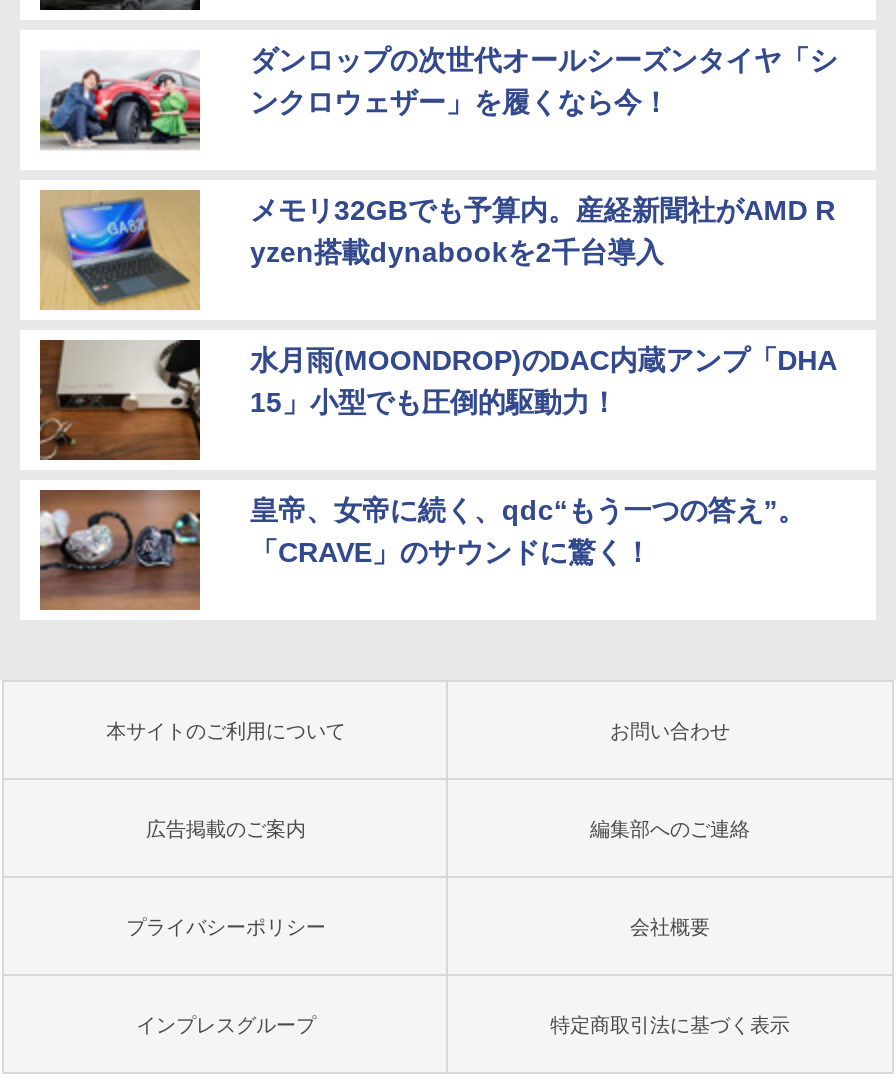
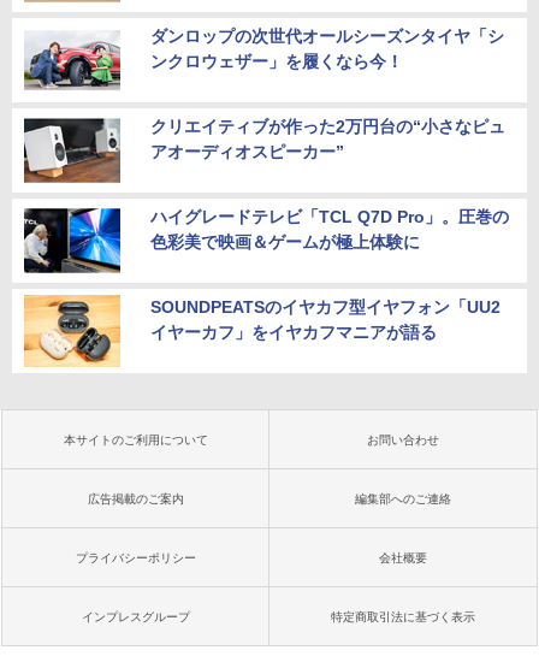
[38,188,835,312] [image] | メモリ32GBでも予算内。産経新聞社がAMD R | yzen搭載dynabookを2千台導入 -> [23,114,505,187] [image] | クリエイティブが作った2万円台の“小さなピュ | アオーディオスピーカー”
[38,338,837,462] [image] | 水月雨(MOONDROP)のDAC内蔵アンプ「DHA | 15」小型でも圧倒的駆動力！ -> [23,205,508,277] [image] | ハイグレードテレビ「TCL Q7D Pro」。圧巻の | 色彩美で映画＆ゲームが極上体験に
[38,488,805,612] [image] | 皇帝、女帝に続く、qdc“もう一つの答え”。 | 「CRAVE」のサウンドに驚く！ -> [23,294,500,366] [image] | SOUNDPEATSのイヤカフ型イヤフォン「UU2 | イヤーカフ」をイヤカフマニアが語る

